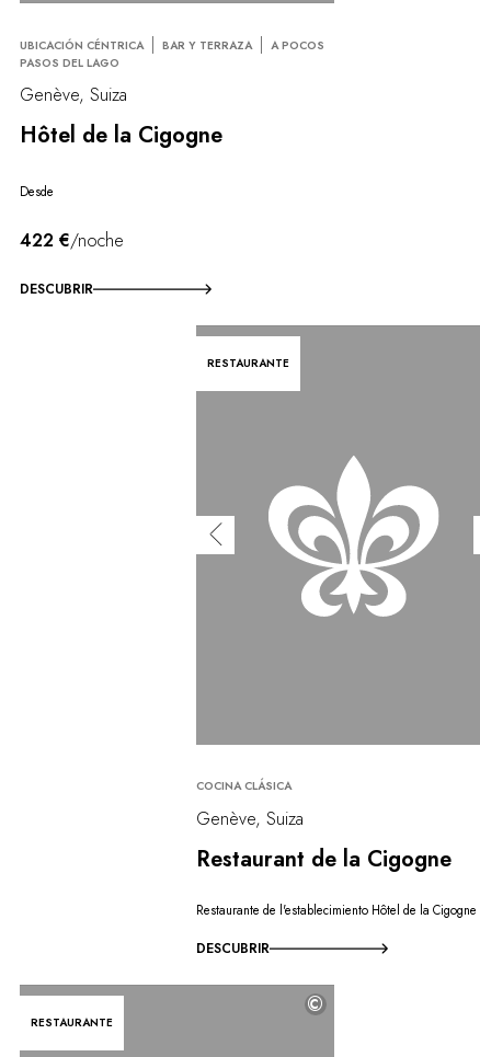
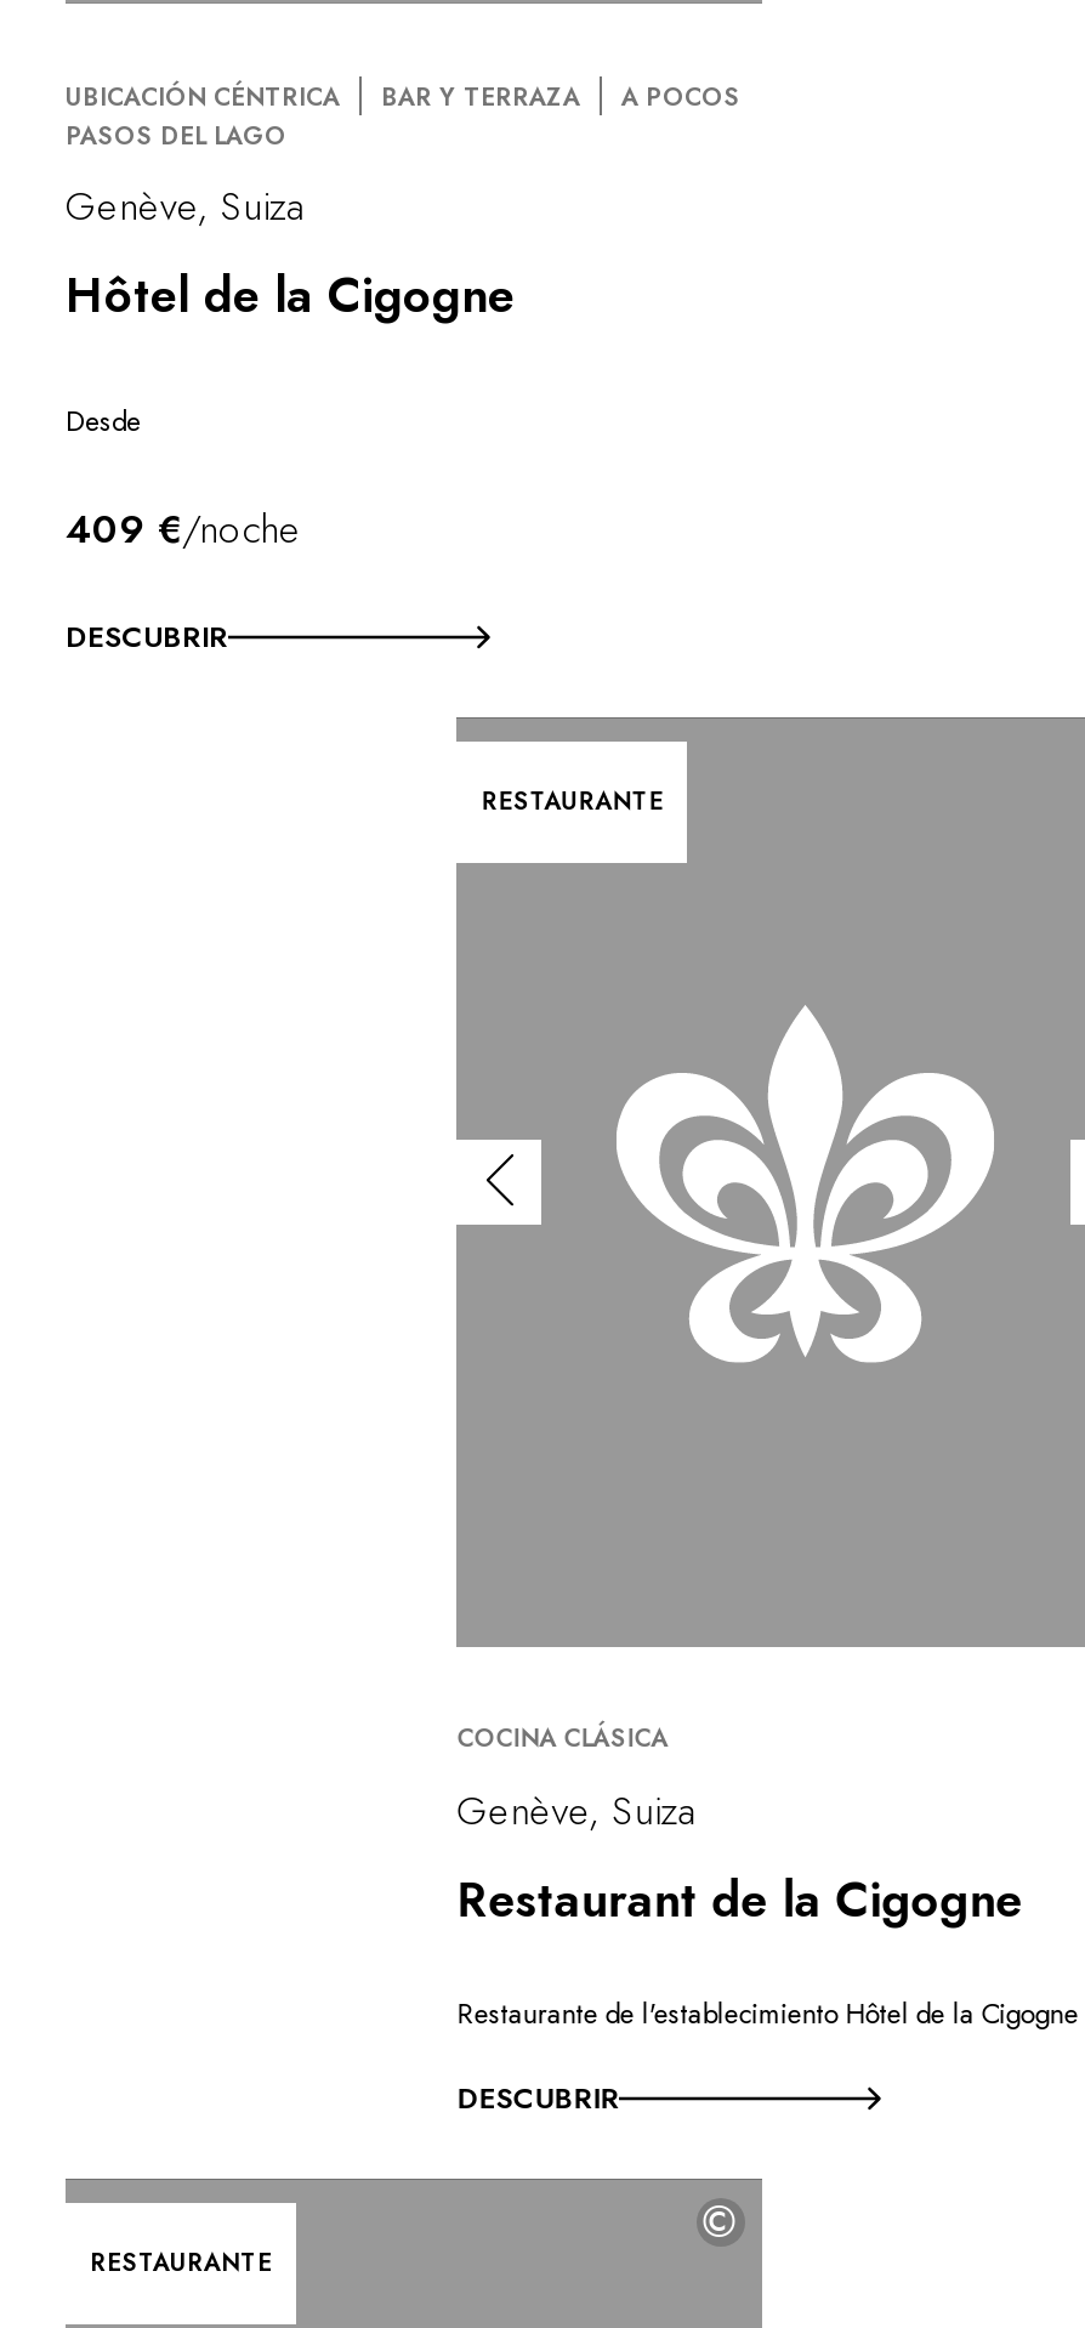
[20,227,124,253] 422 €/noche -> [66,500,301,556] 409 €/noche

